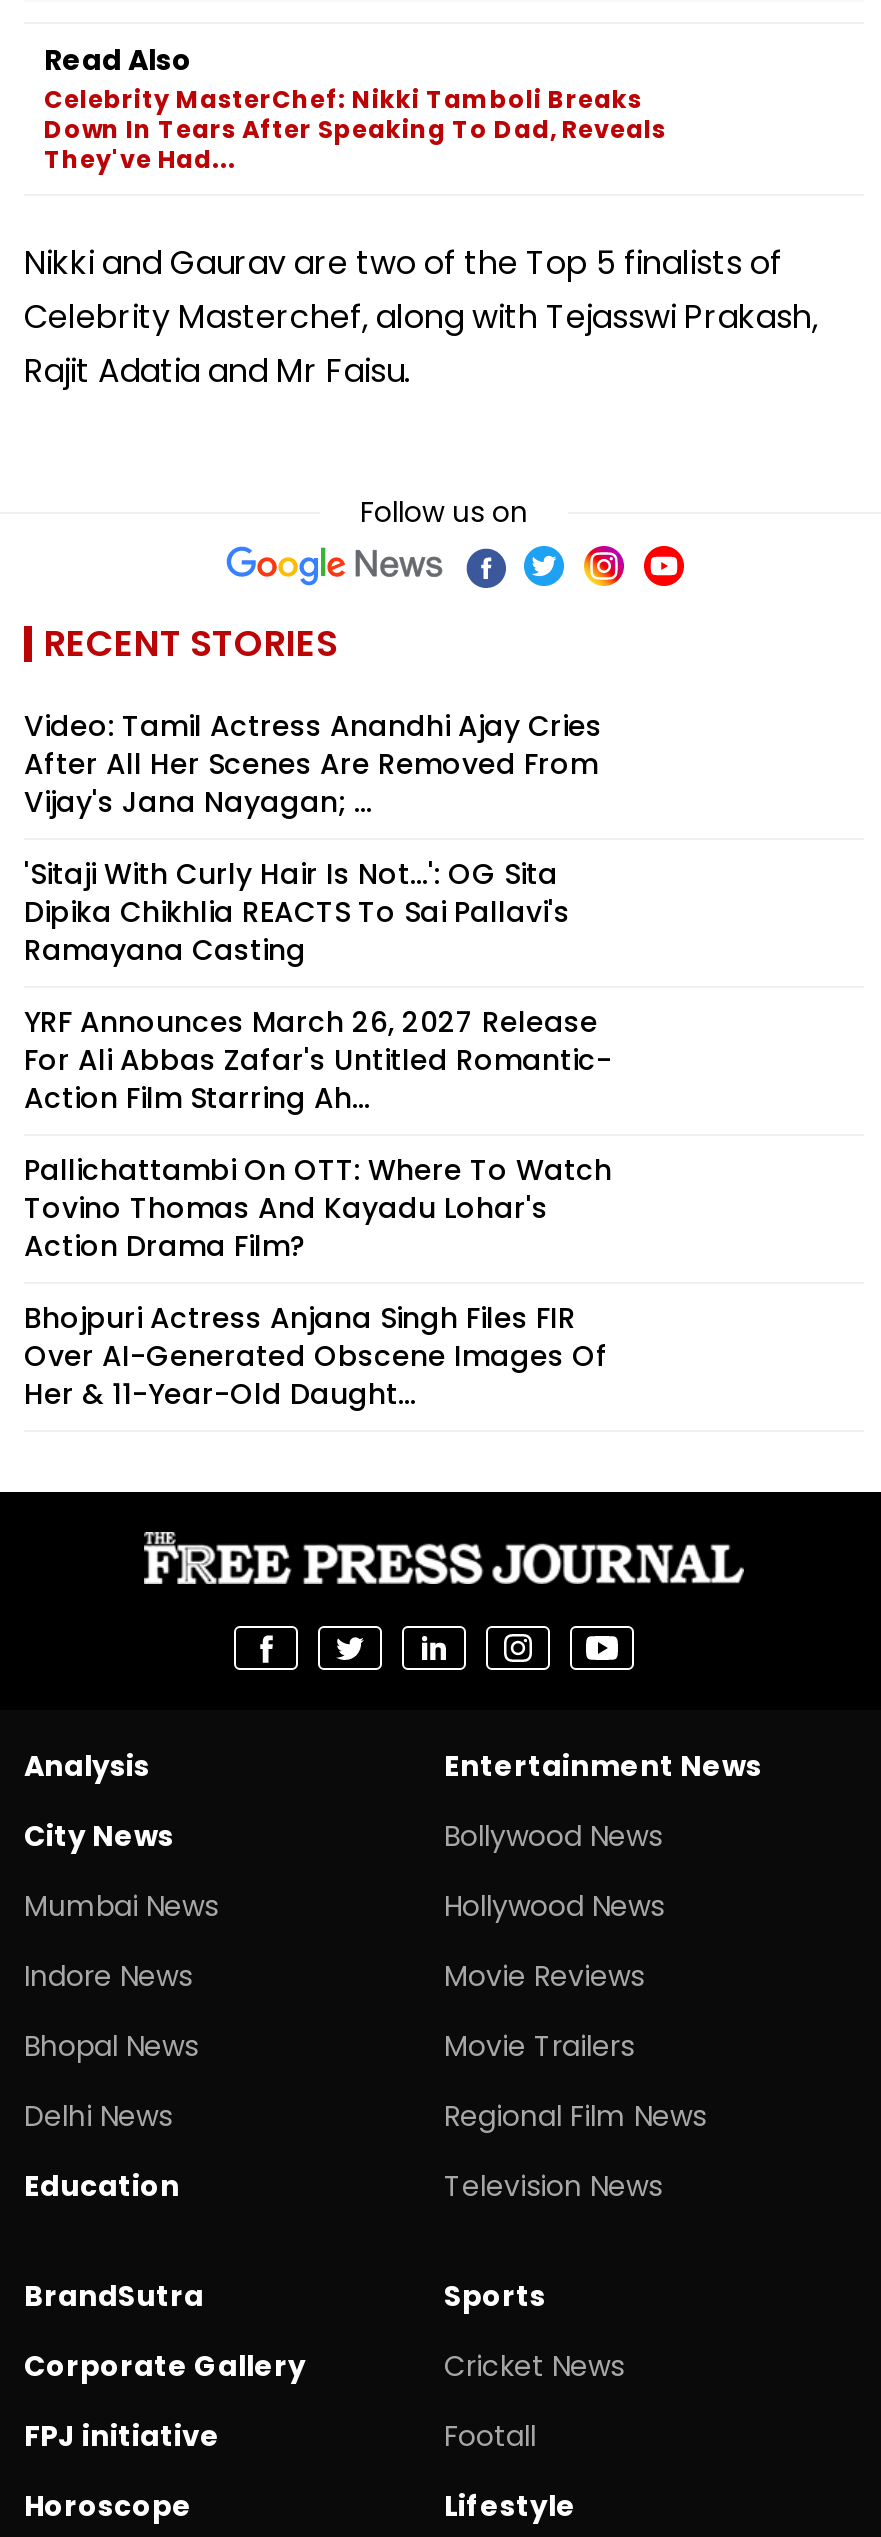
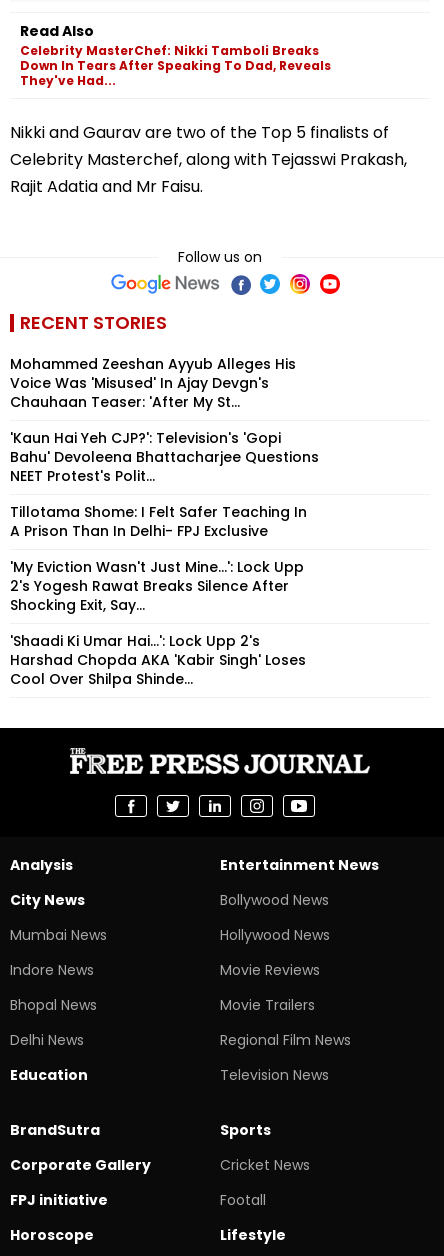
[24,707,602,823] Video: Tamil Actress Anandhi Ajay Cries | After All Her Scenes Are Removed From | Vijay's Jana Nayagan; ... -> [10,354,296,412] Mohammed Zeeshan Ayyub Alleges His | Voice Was 'Misused' In Ajay Devgn's | Chauhaan Teaser: 'After My St...
[24,855,570,971] 'Sitaji With Curly Hair Is Not...': OG Sita | Dipika Chikhlia REACTS To Sai Pallavi's | Ramayana Casting -> [10,428,319,486] 'Kaun Hai Yeh CJP?': Television's 'Gopi | Bahu' Devoleena Bhattacharjee Questions | NEET Protest's Polit...
[24,1003,612,1119] YRF Announces March 26, 2027 Release | For Ali Abbas Zafar's Untitled Romantic- | Action Film Starring Ah... -> [10,502,307,541] Tillotama Shome: I Felt Safer Teaching In | A Prison Than In Delhi- FPJ Exclusive
[24,1151,612,1267] Pallichattambi On OTT: Where To Watch | Tovino Thomas And Kayadu Lohar's | Action Drama Film? -> [10,557,304,615] 'My Eviction Wasn't Just Mine...': Lock Upp | 2's Yogesh Rawat Breaks Silence After | Shocking Exit, Say...
[24,1299,608,1415] Bhojpuri Actress Anjana Singh Files FIR | Over AI-Generated Obscene Images Of | Her & 11-Year-Old Daught... -> [10,631,306,689] 'Shaadi Ki Umar Hai...': Lock Upp 2's | Harshad Chopda AKA 'Kabir Singh' Loses | Cool Over Shilpa Shinde...

